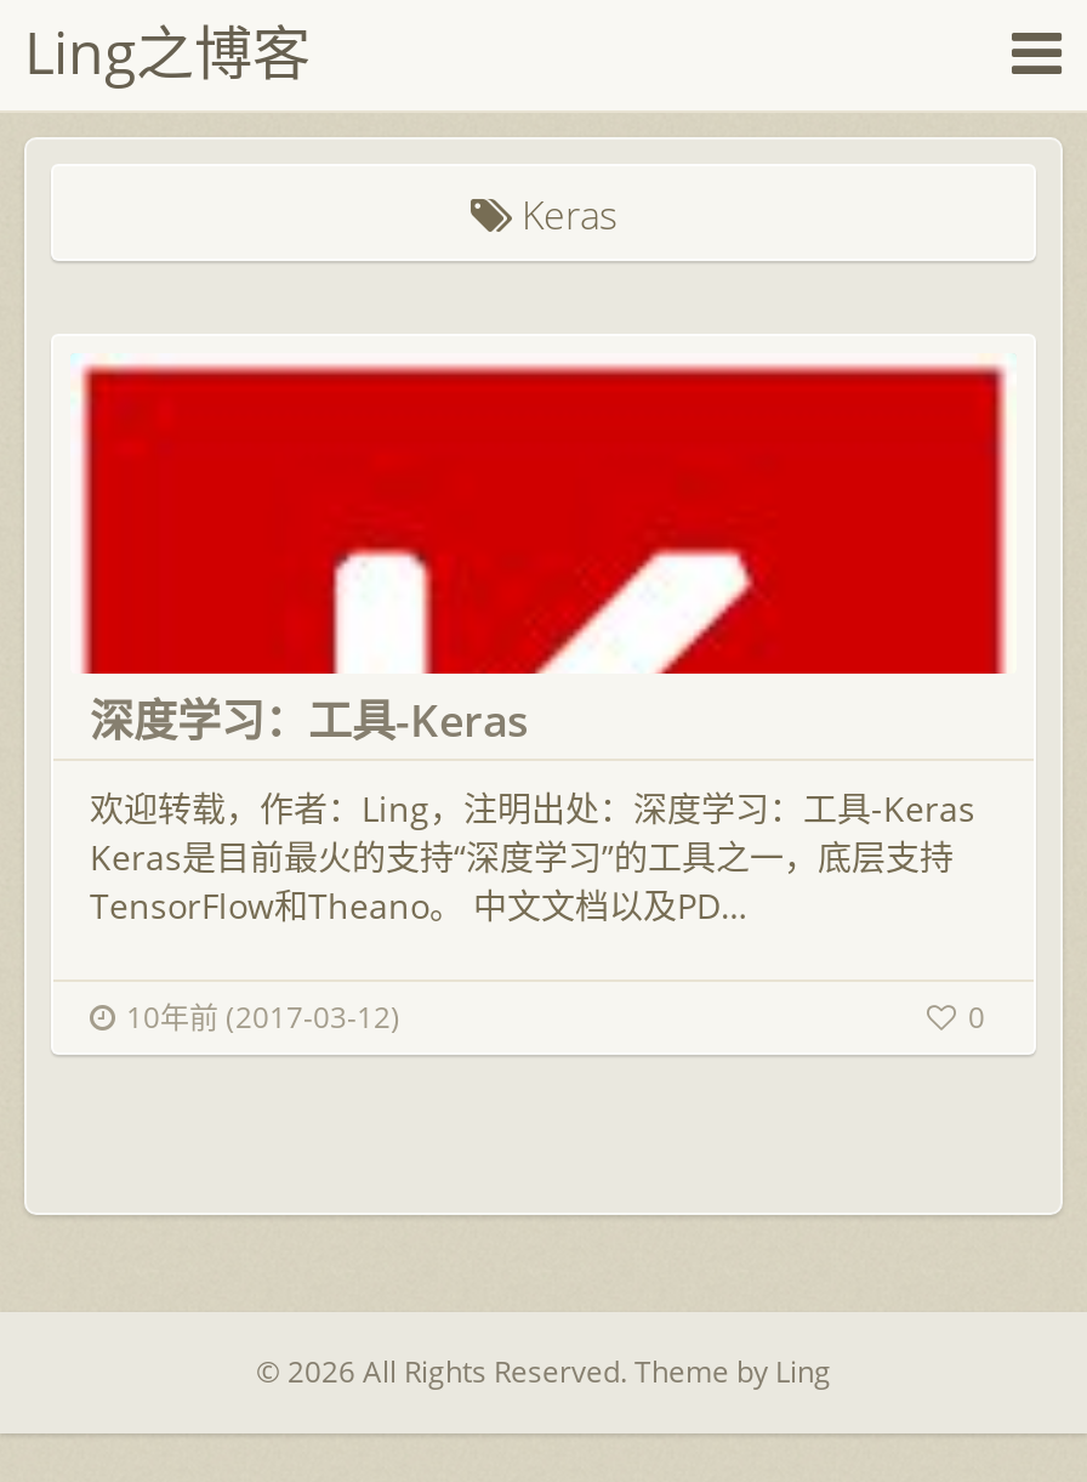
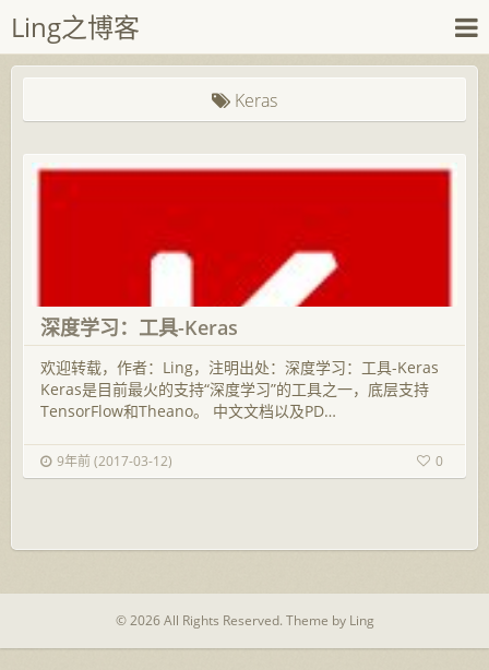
[126,996,400,1038] 10年前 (2017-03-12) -> [57,452,172,470] 9年前 (2017-03-12)

